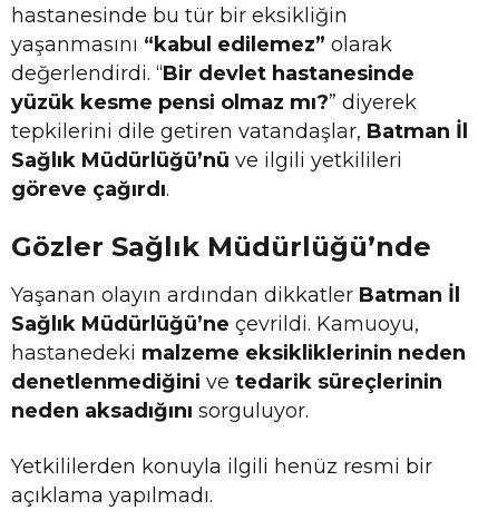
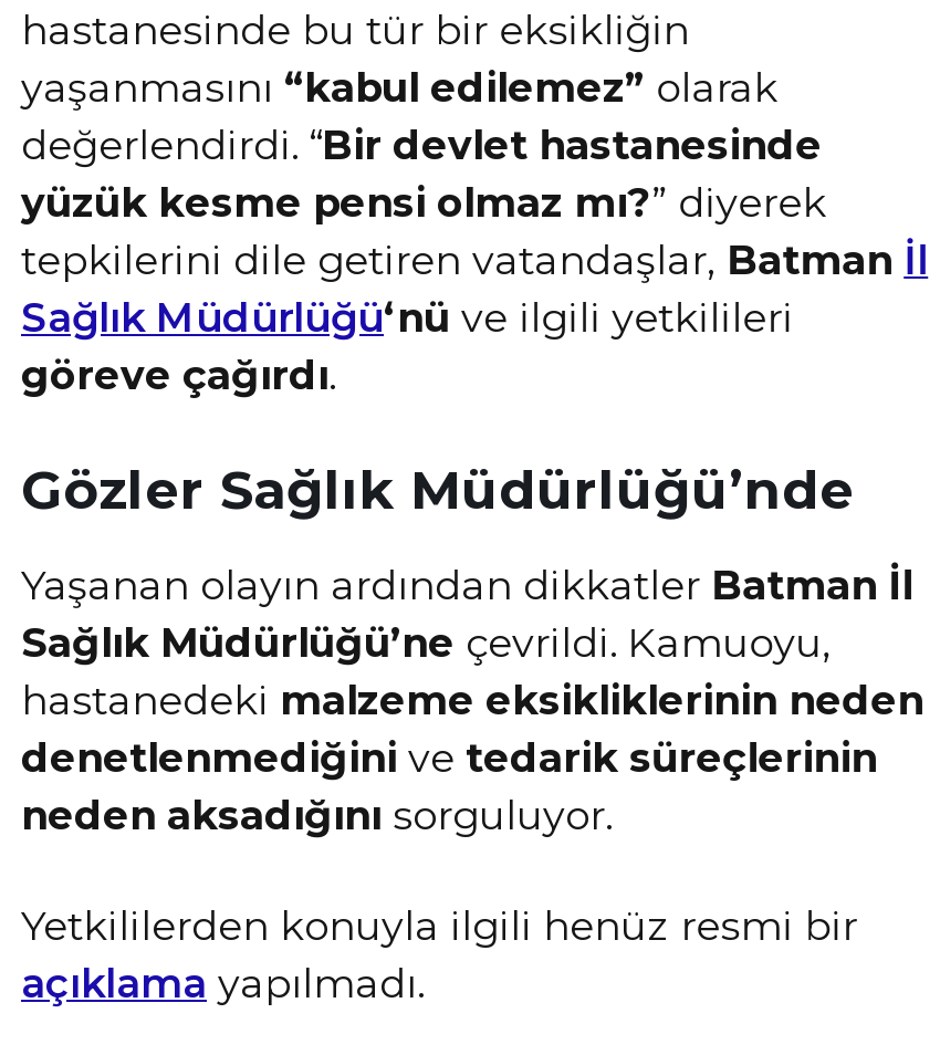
[11,148,402,172] Sağlık Müdürlüğü’nü ve ilgili yetkilileri -> [21,293,793,342] Sağlık Müdürlüğü‘nü ve ilgili yetkilileri

